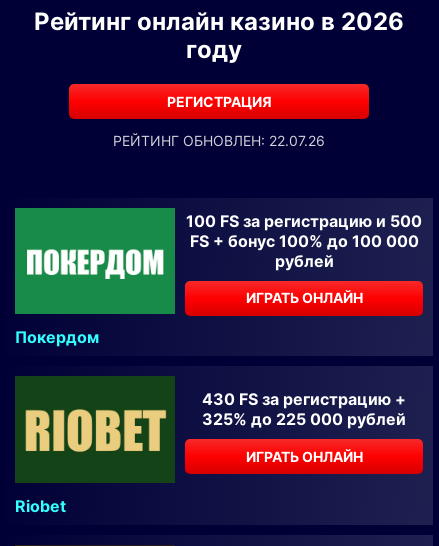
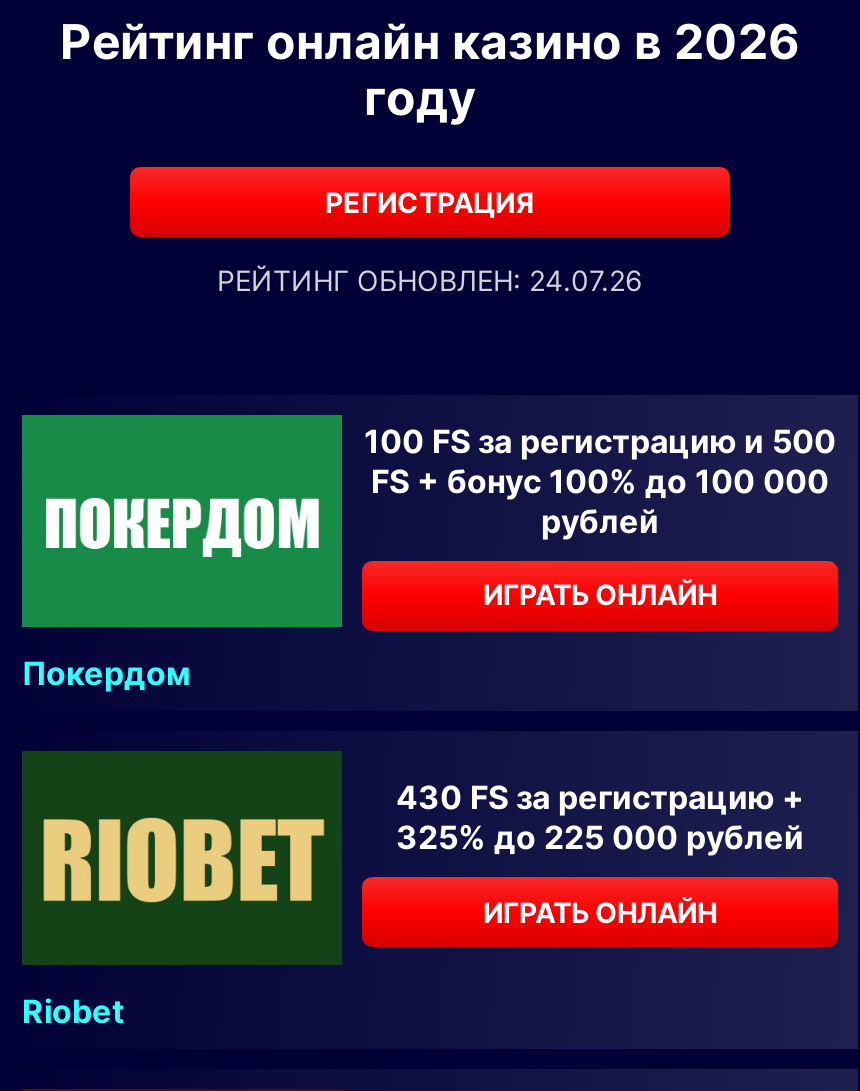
[113,132,325,149] РЕЙТИНГ ОБНОВЛЕН: 22.07.26 -> [217,263,643,297] РЕЙТИНГ ОБНОВЛЕН: 24.07.26

